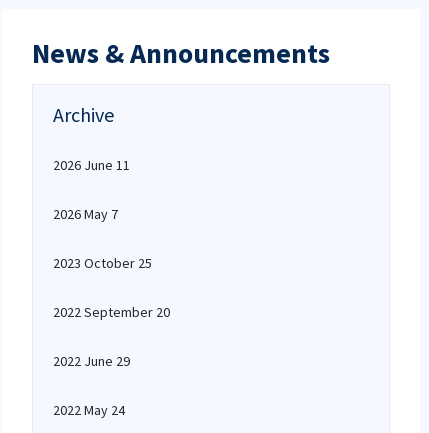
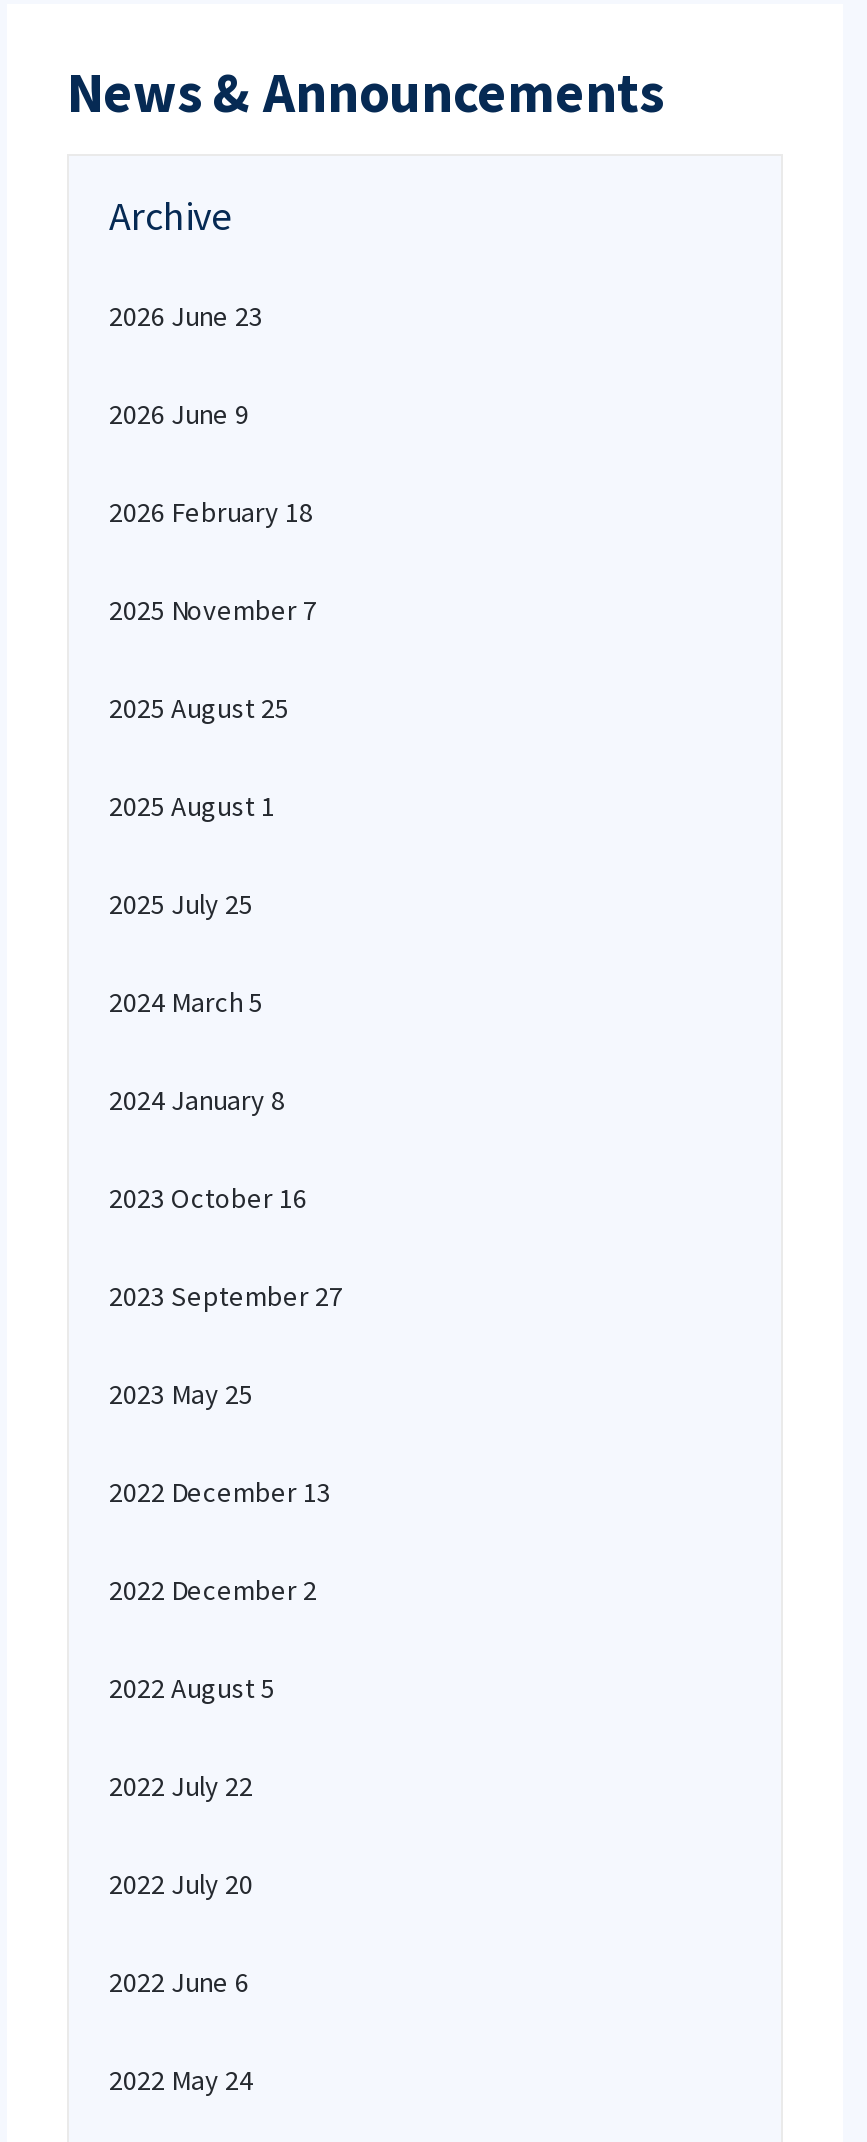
[53,156,170,370] 2026 June 11 | 2026 May 7 | 2023 October 25 | 2022 September 20 | 2022 June 29 -> [109,298,343,2000] 2026 June 23 | 2026 June 9 | 2026 February 18 | 2025 November 7 | 2025 August 25 | 2025 August 1 | 2025 July 25 | 2024 March 5 | 2024 January 8 | 2023 October 16 | 2023 September 27 | 2023 May 25 | 2022 December 13 | 2022 December 2 | 2022 August 5 | 2022 July 22 | 2022 July 20 | 2022 June 6

